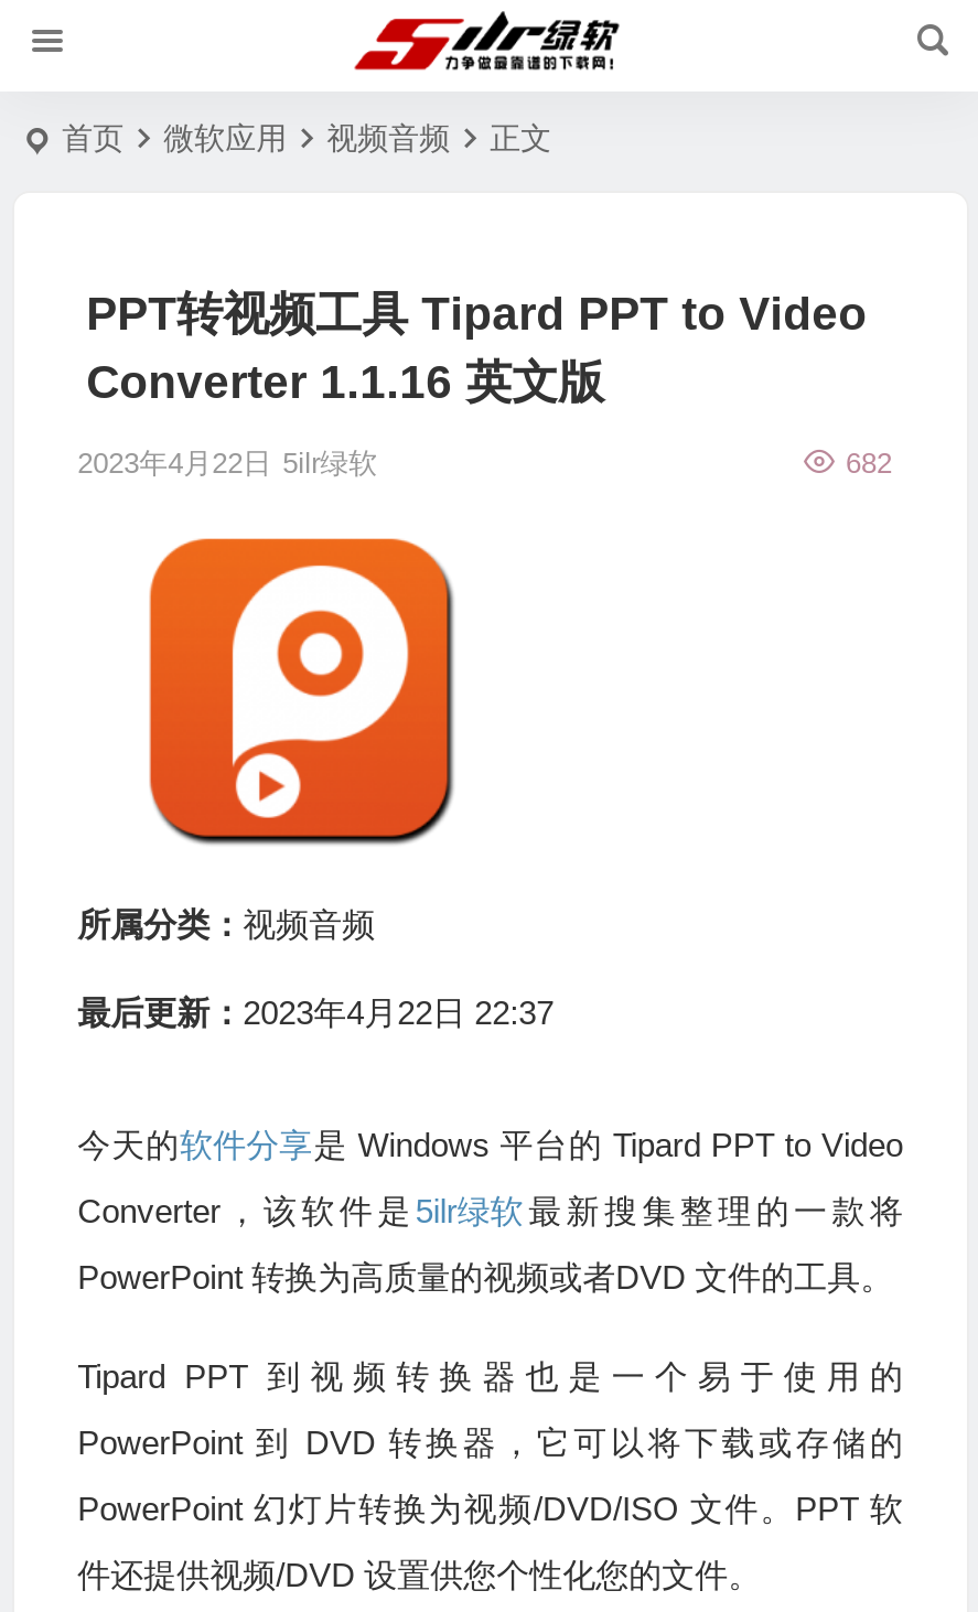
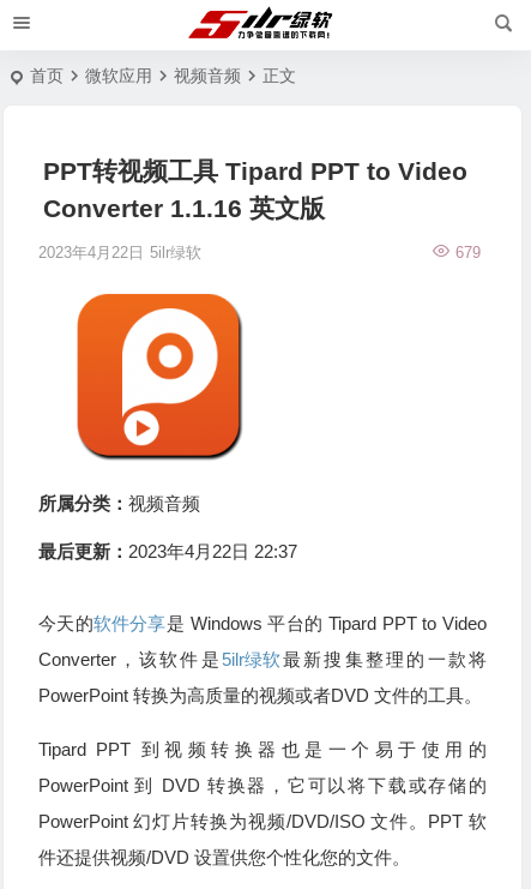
[846,447,892,480] 682 -> [455,244,481,262] 679

